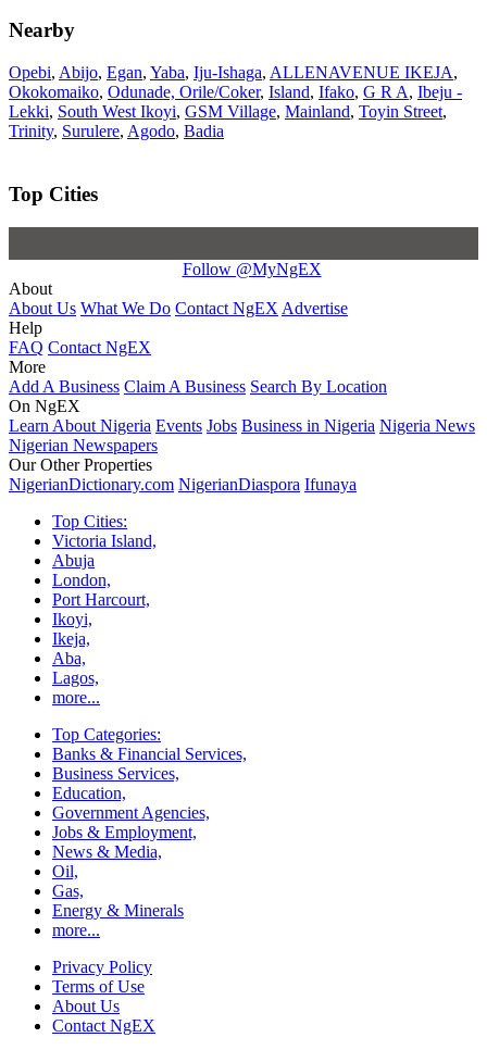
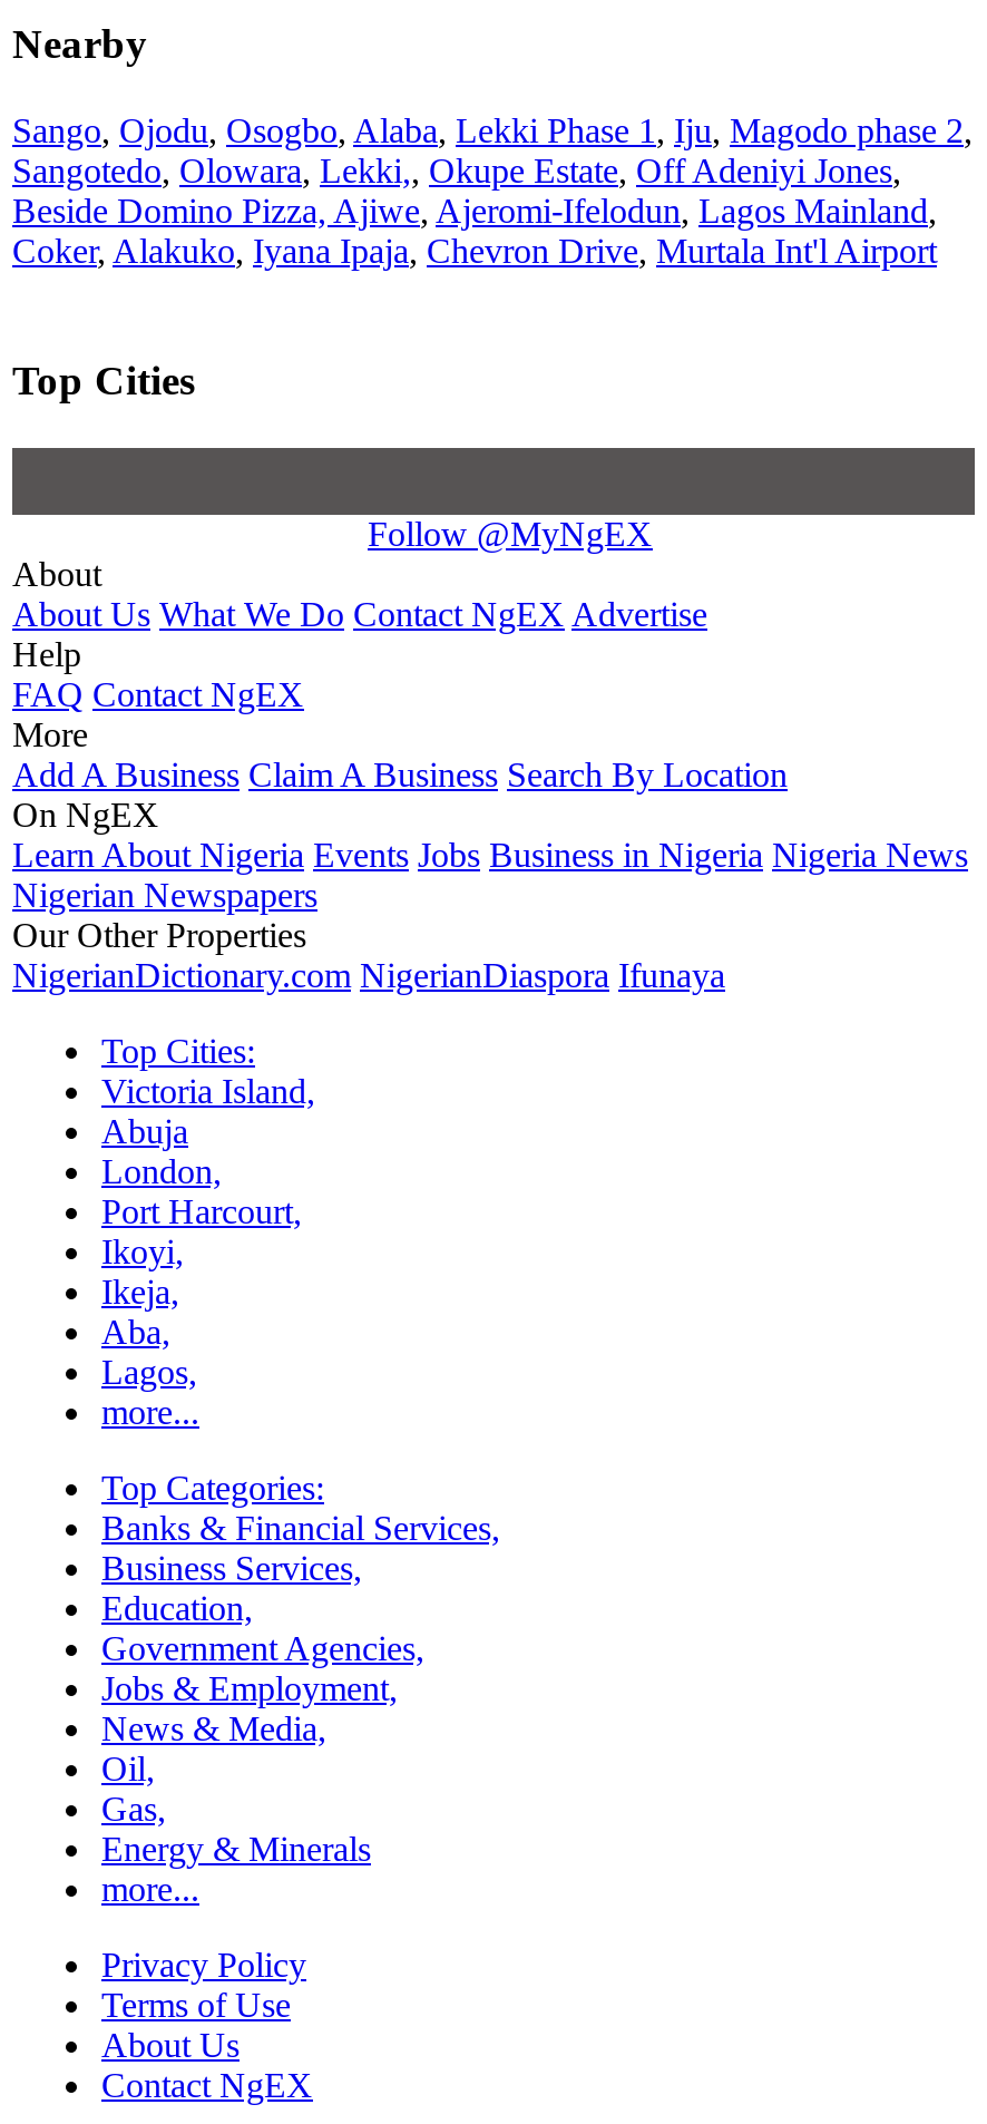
[9,63,462,140] Opebi, Abijo, Egan, Yaba, Iju-Ishaga, ALLENAVENUE IKEJA, | Okokomaiko, Odunade, Orile/Coker, Island, Ifako, G R A, Ibeju - | Lekki, South West Ikoyi, GSM Village, Mainland, Toyin Street, | Trinity, Surulere, Agodo, Badia -> [12,111,973,269] Sango, Ojodu, Osogbo, Alaba, Lekki Phase 1, Iju, Magodo phase 2, | Sangotedo, Olowara, Lekki,, Okupe Estate, Off Adeniyi Jones, | Beside Domino Pizza, Ajiwe, Ajeromi-Ifelodun, Lagos Mainland, | Coker, Alakuko, Iyana Ipaja, Chevron Drive, Murtala Int'l Airport

